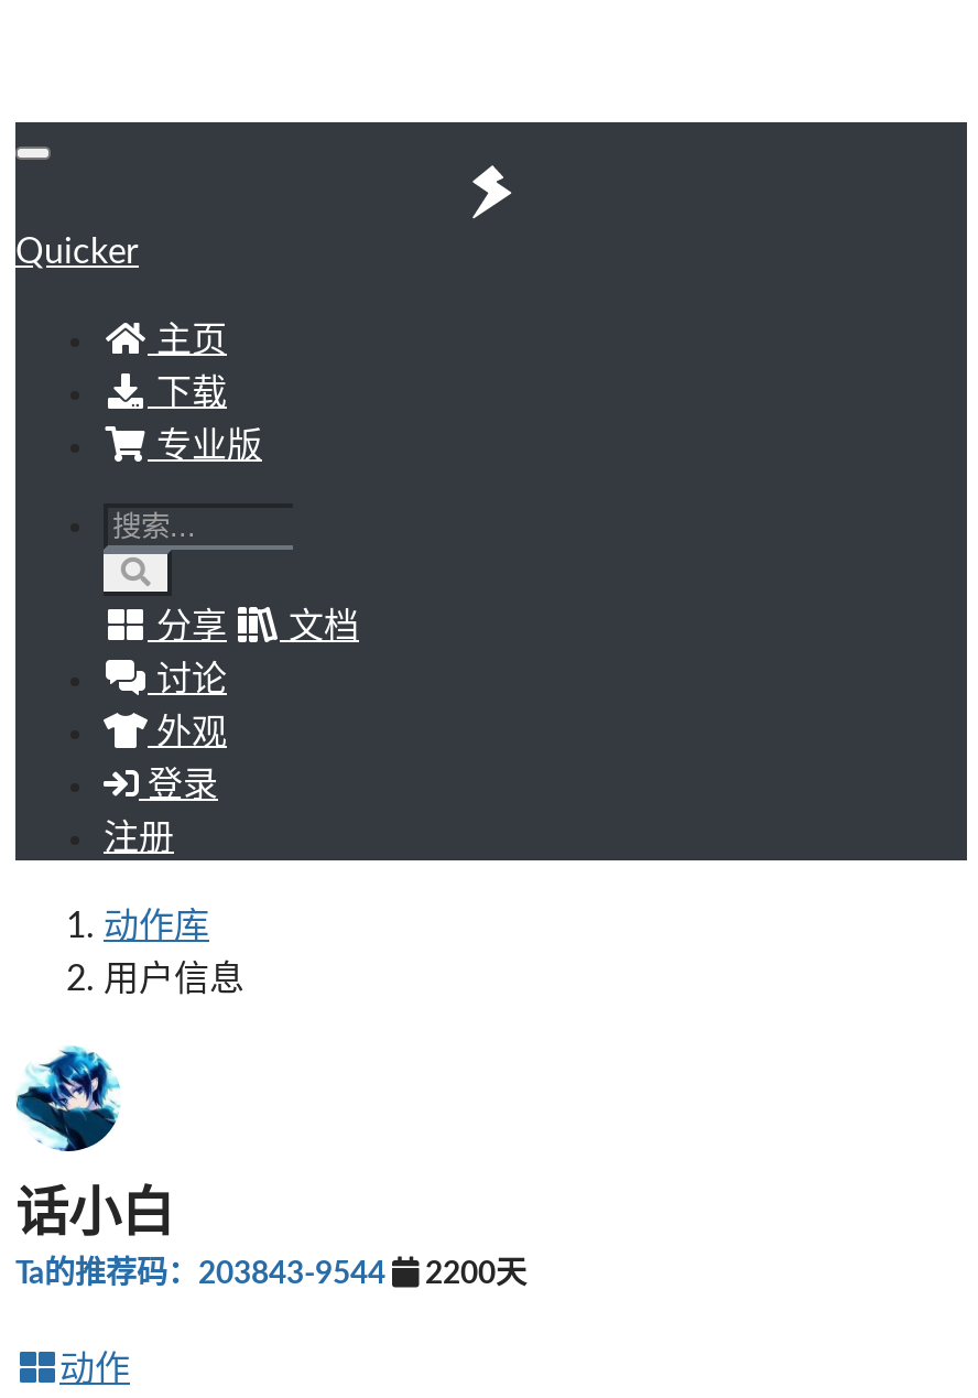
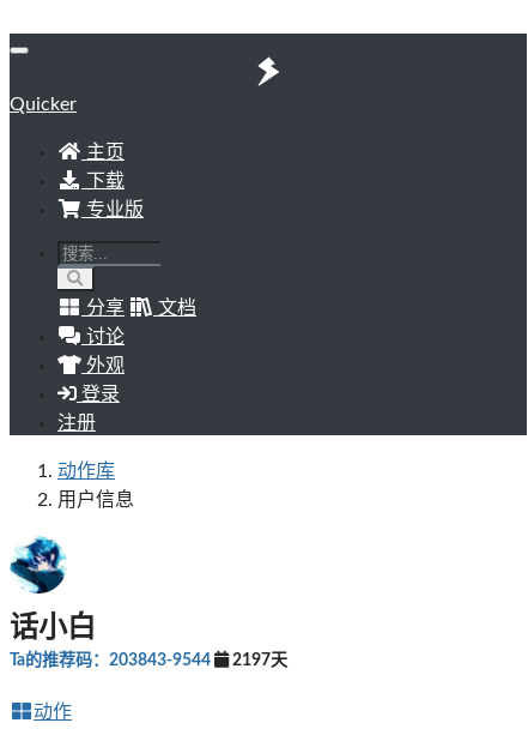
[15,1259,526,1290] Ta的推荐码：203843-9544 2200天 -> [10,652,287,669] Ta的推荐码：203843-9544 2197天

